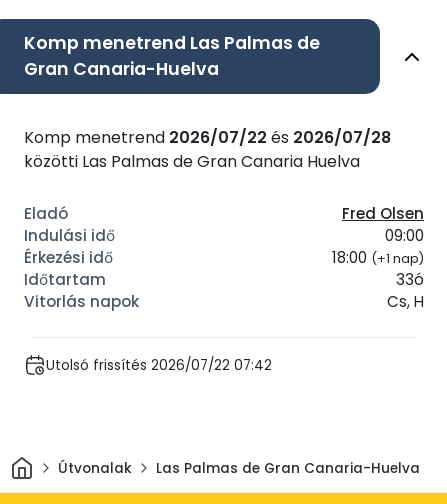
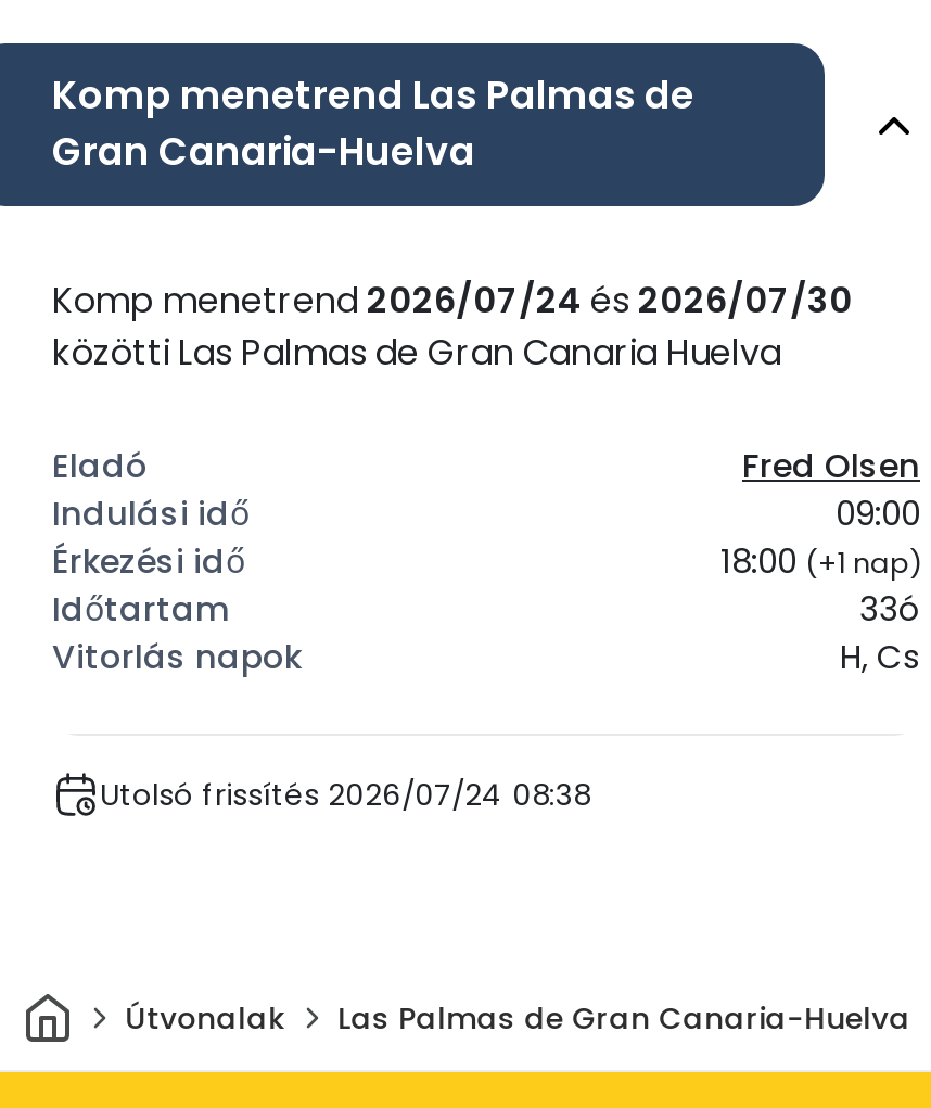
[24,126,391,149] Komp menetrend 2026/07/22 és 2026/07/28 -> [52,277,853,327] Komp menetrend 2026/07/24 és 2026/07/30
[387,291,424,312] Cs, H -> [840,634,920,680] H, Cs
[46,356,272,375] Utolsó frissítés 2026/07/22 07:42 -> [100,774,590,816] Utolsó frissítés 2026/07/24 08:38

